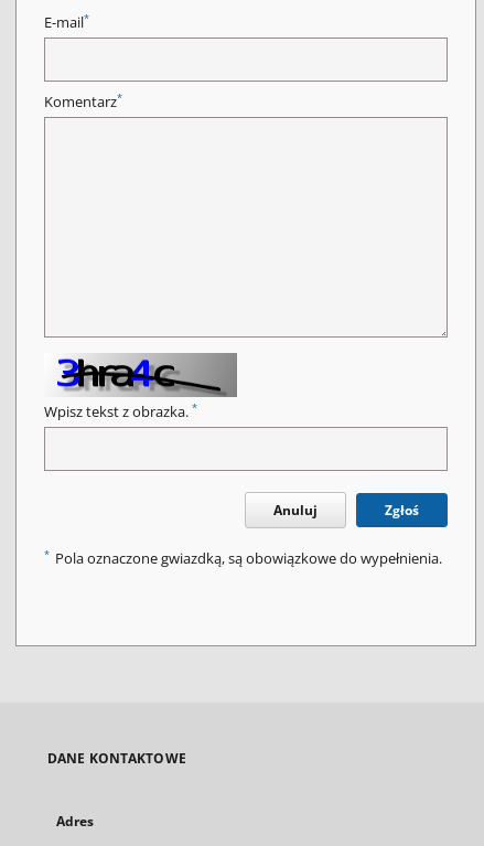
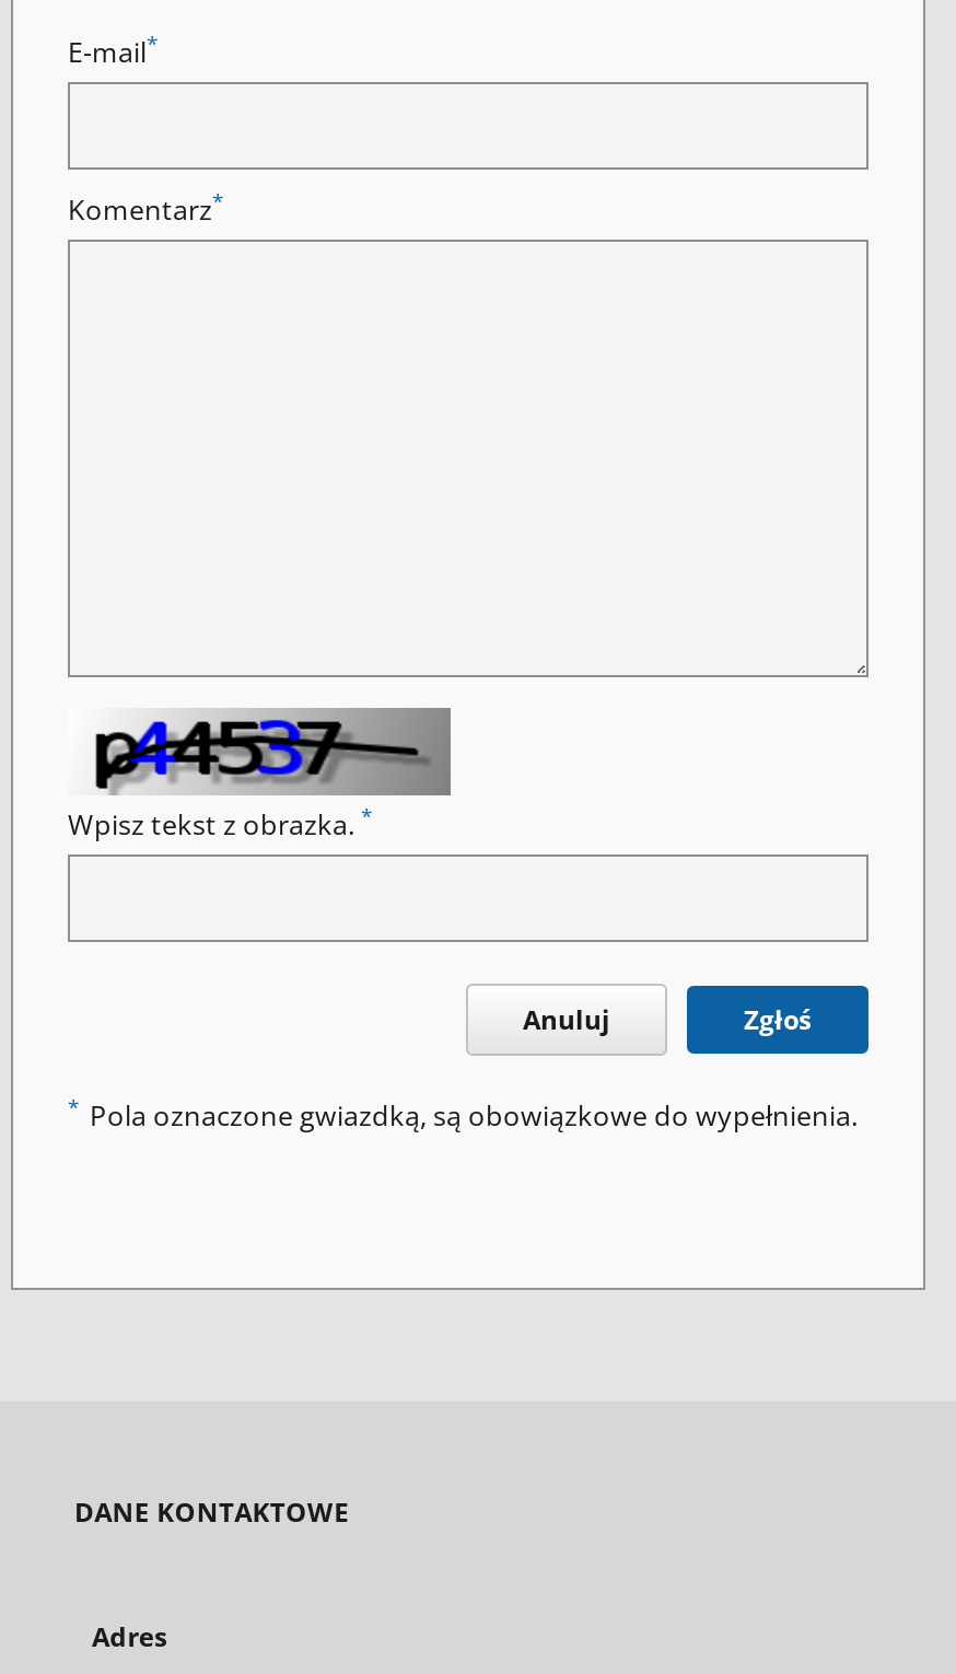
[56,357,225,396] [image] -> [94,719,427,795] [image]

